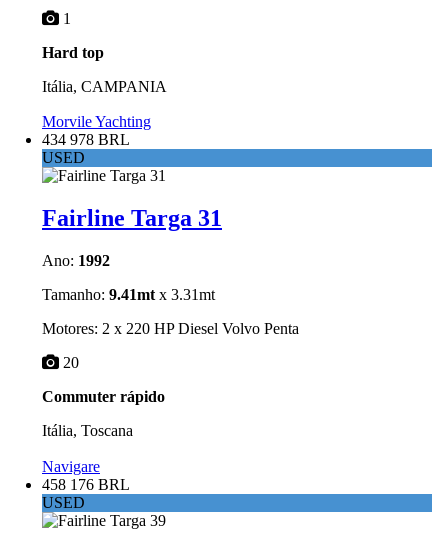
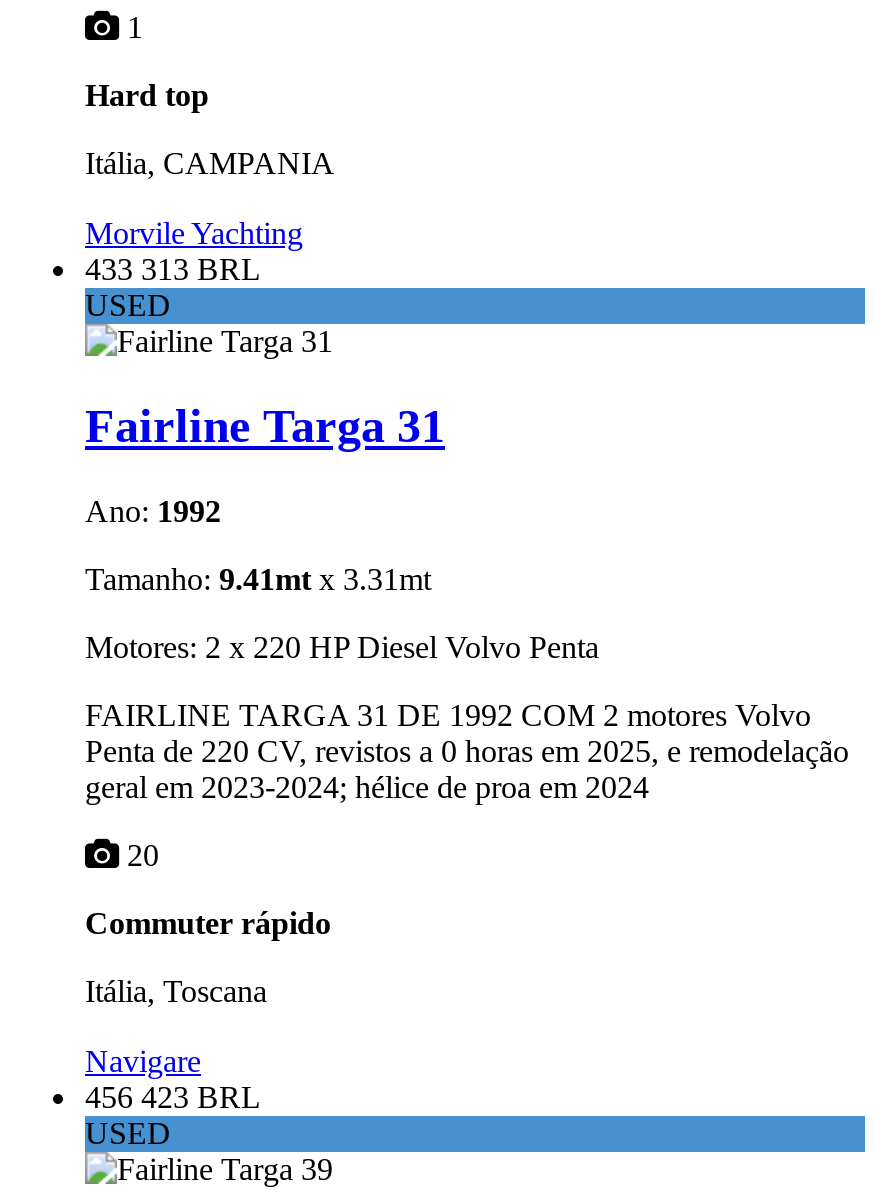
[42,131,130,148] 434 978 BRL -> [85,252,261,286] 433 313 BRL
none -> [85,697,849,803] FAIRLINE TARGA 31 DE 1992 COM 2 motores Volvo | Penta de 220 CV, revistos a 0 horas em 2025, e remodelação | geral em 2023-2024; hélice de proa em 2024
[42,476,130,493] 458 176 BRL -> [85,1080,261,1114] 456 423 BRL

